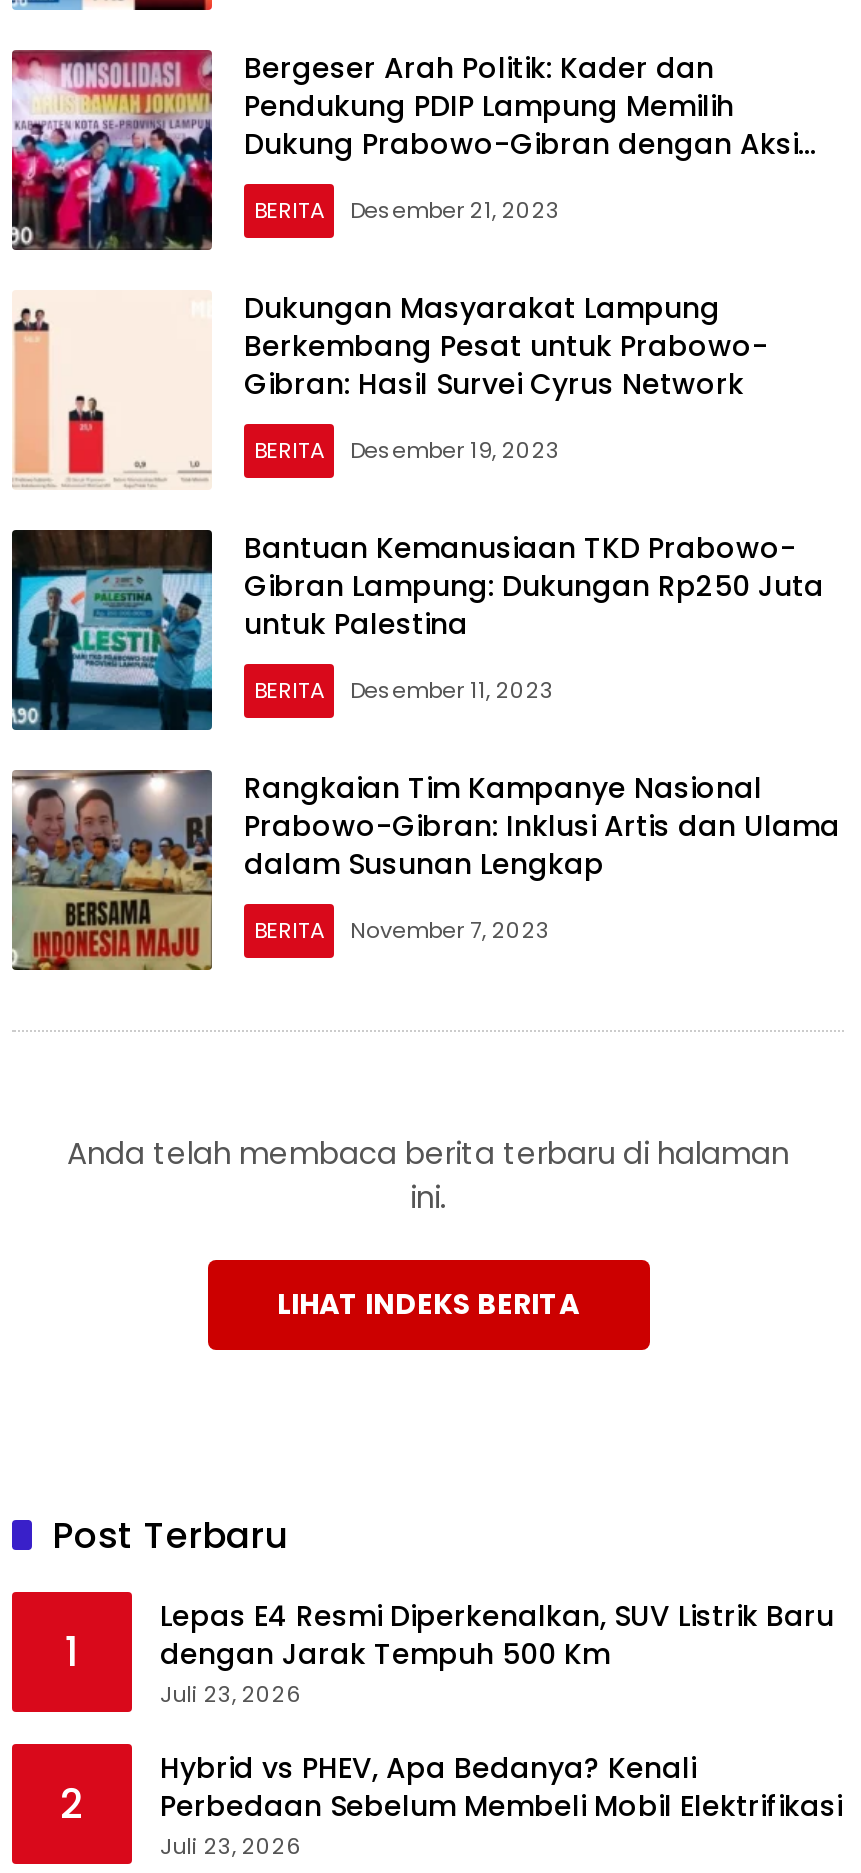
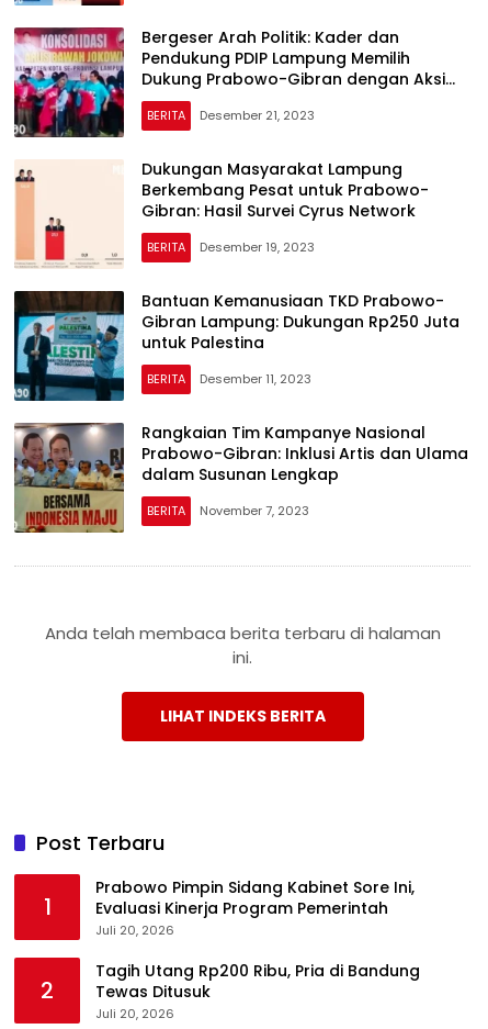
[160,1595,834,1709] Lepas E4 Resmi Diperkenalkan, SUV Listrik Baru | dengan Jarak Tempuh 500 Km | Juli 23, 2026 -> [95,876,415,939] Prabowo Pimpin Sidang Kabinet Sore Ini, | Evaluasi Kinerja Program Pemerintah | Juli 20, 2026
[160,1747,842,1861] Hybrid vs PHEV, Apa Bedanya? Kenali | Perbedaan Sebelum Membeli Mobil Elektrifikasi | Juli 23, 2026 -> [95,959,420,1022] Tagih Utang Rp200 Ribu, Pria di Bandung | Tewas Ditusuk | Juli 20, 2026

